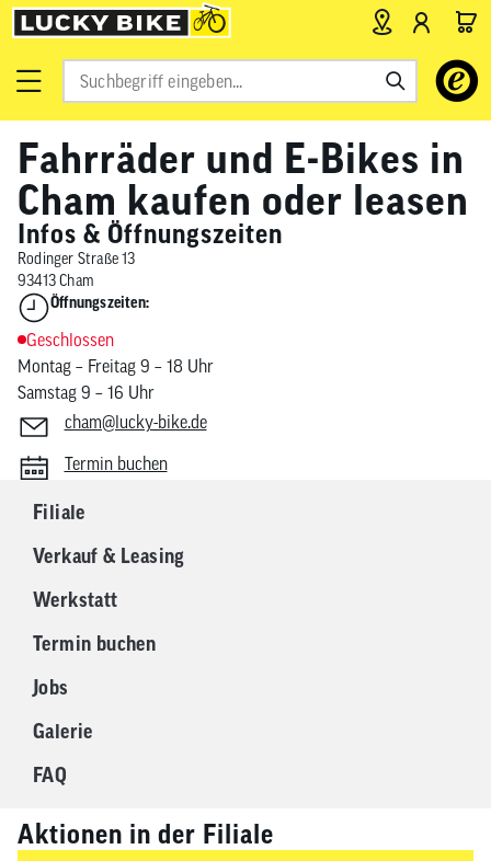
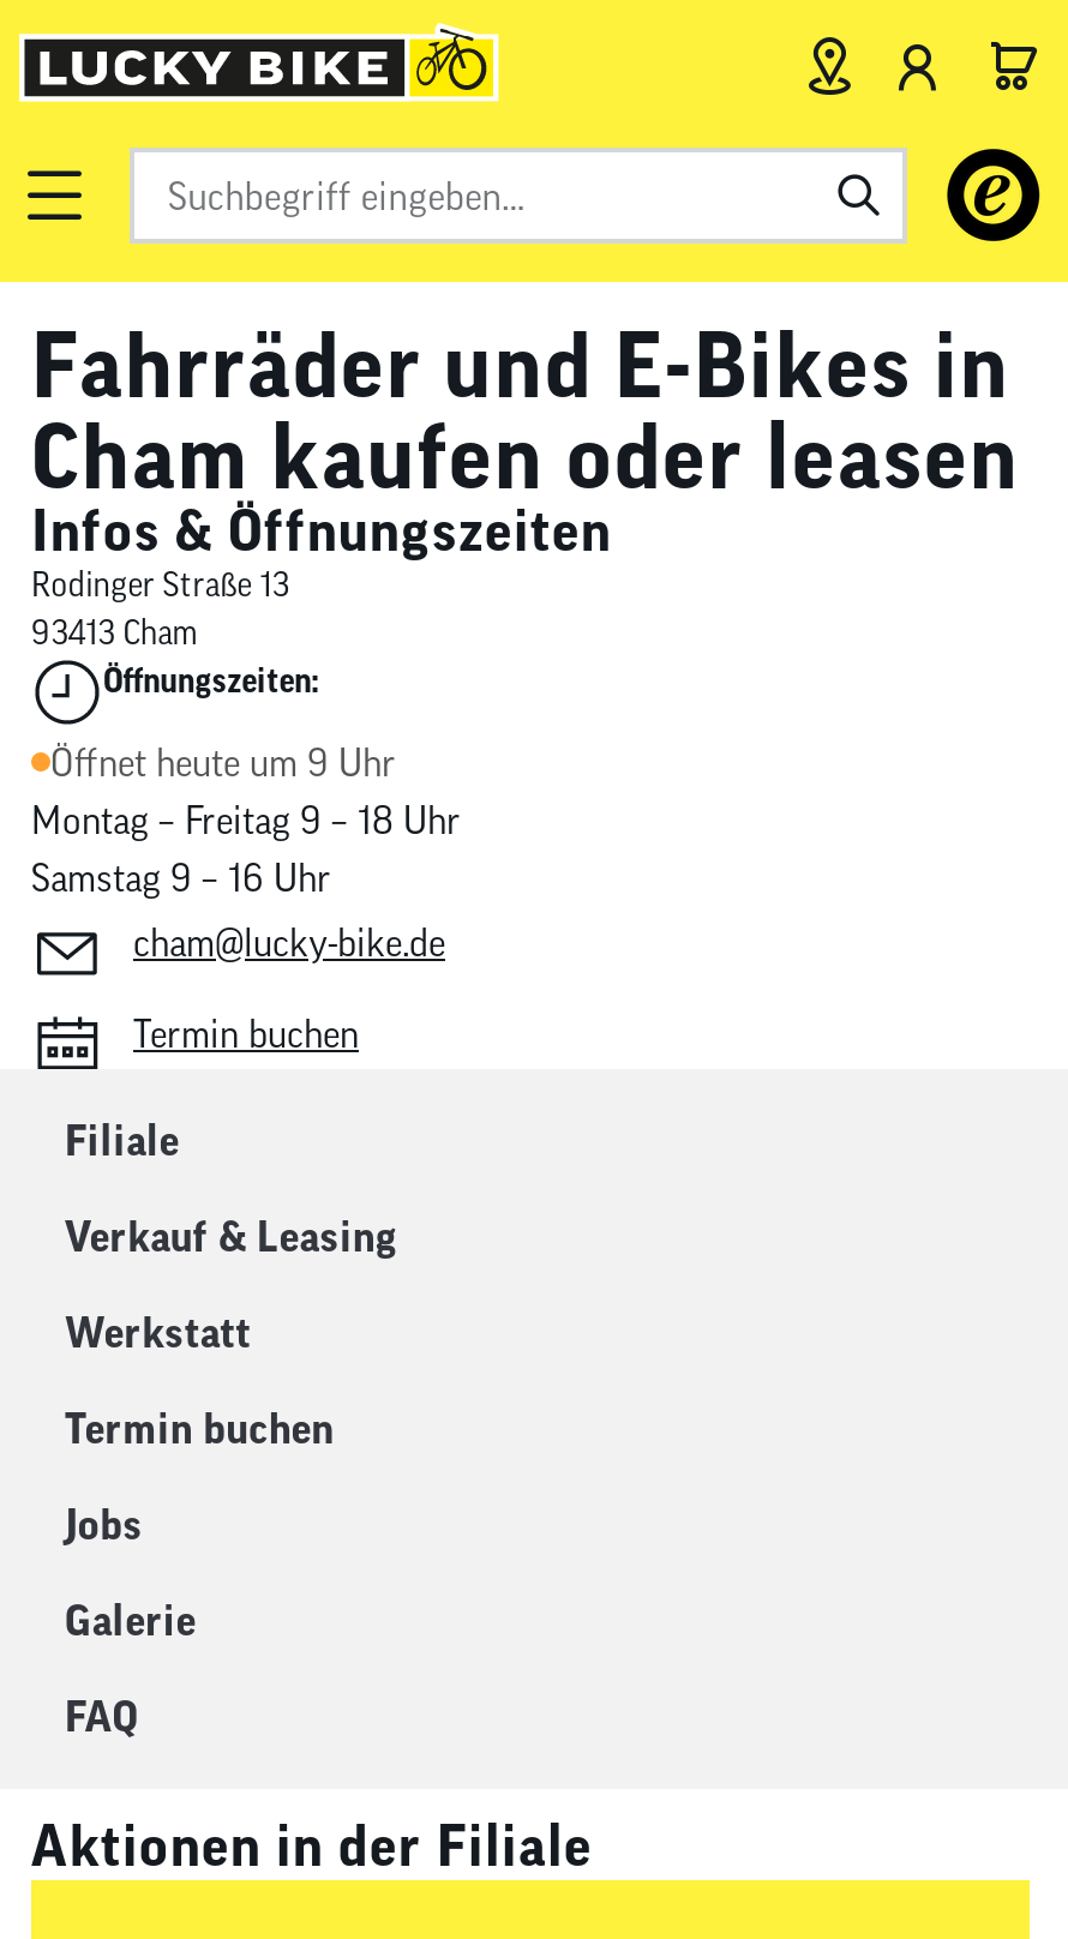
[26,330,114,349] Geschlossen -> [50,740,396,784] Öffnet heute um 9 Uhr

